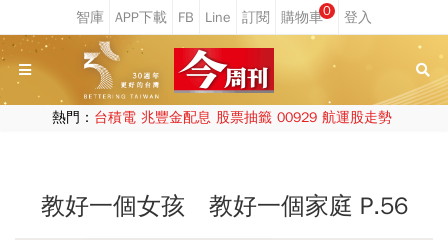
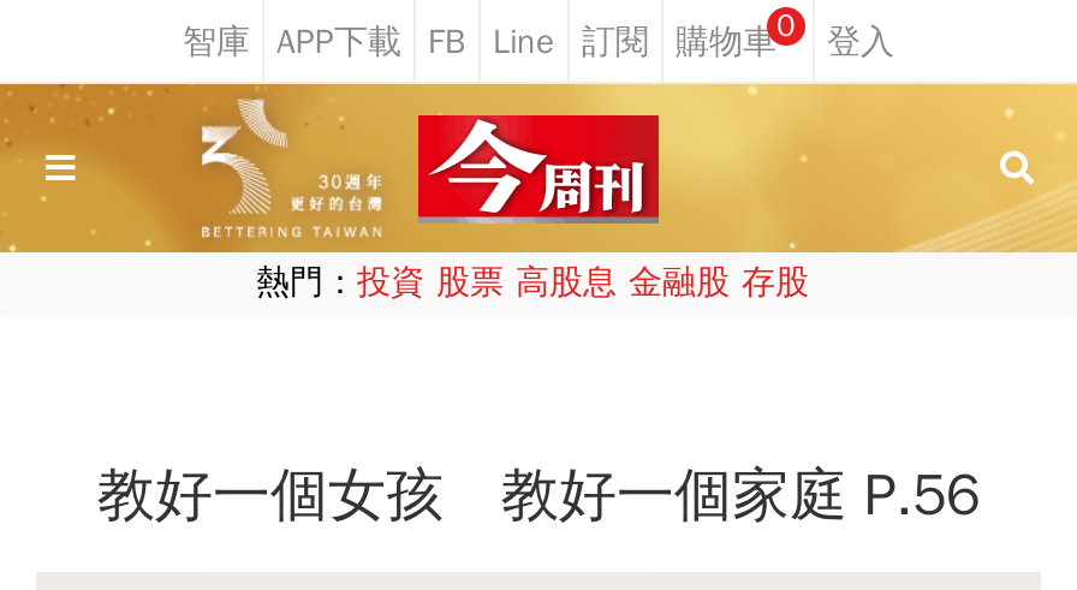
[51,109,391,126] 熱門：台積電 兆豐金配息 股票抽籤 00929 航運股走勢 -> [256,262,809,303] 熱門：投資 股票 高股息 金融股 存股

